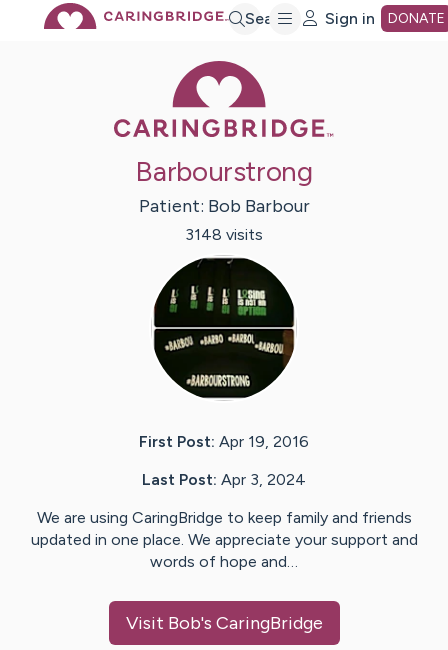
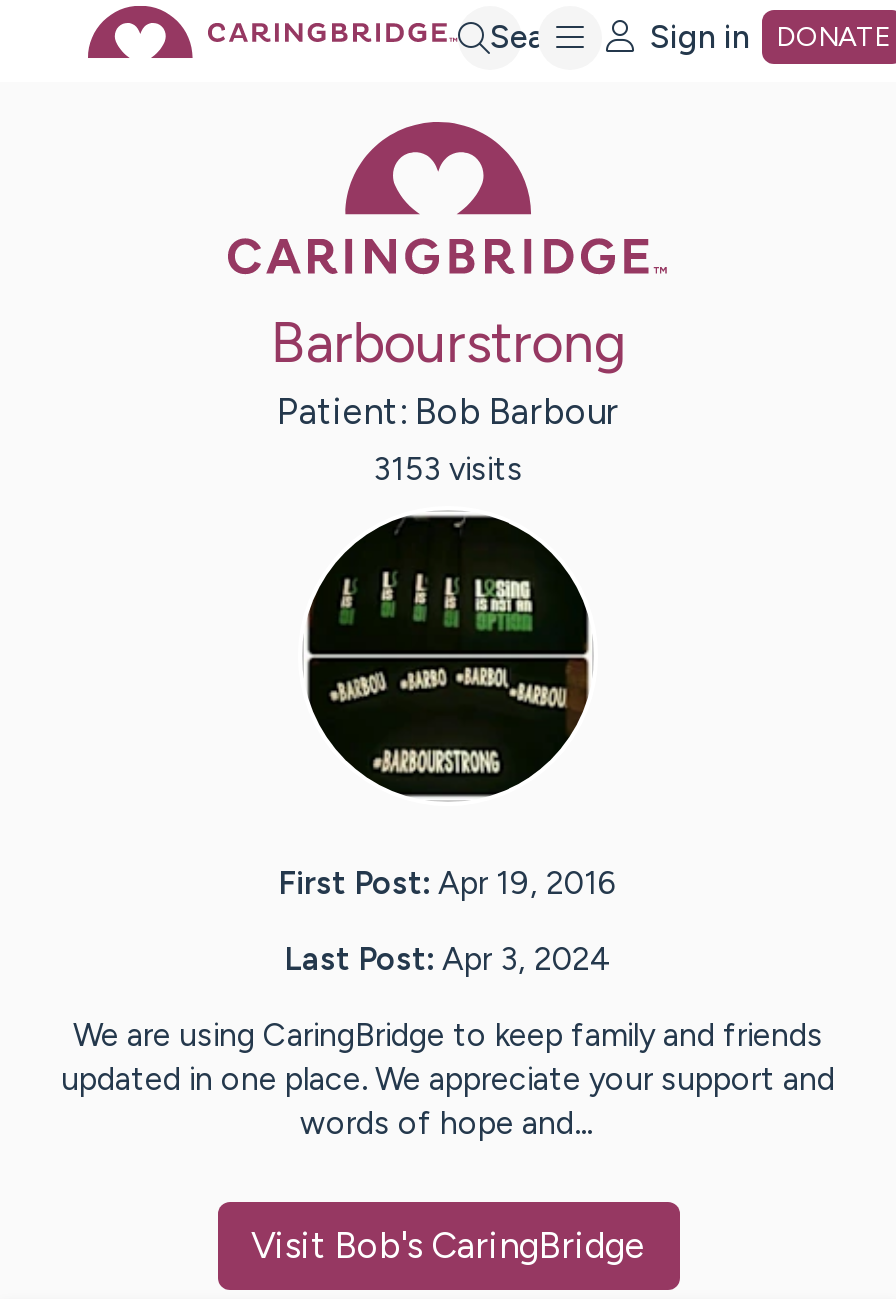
[185,225,263,244] 3148 visits -> [373,451,523,489] 3153 visits

